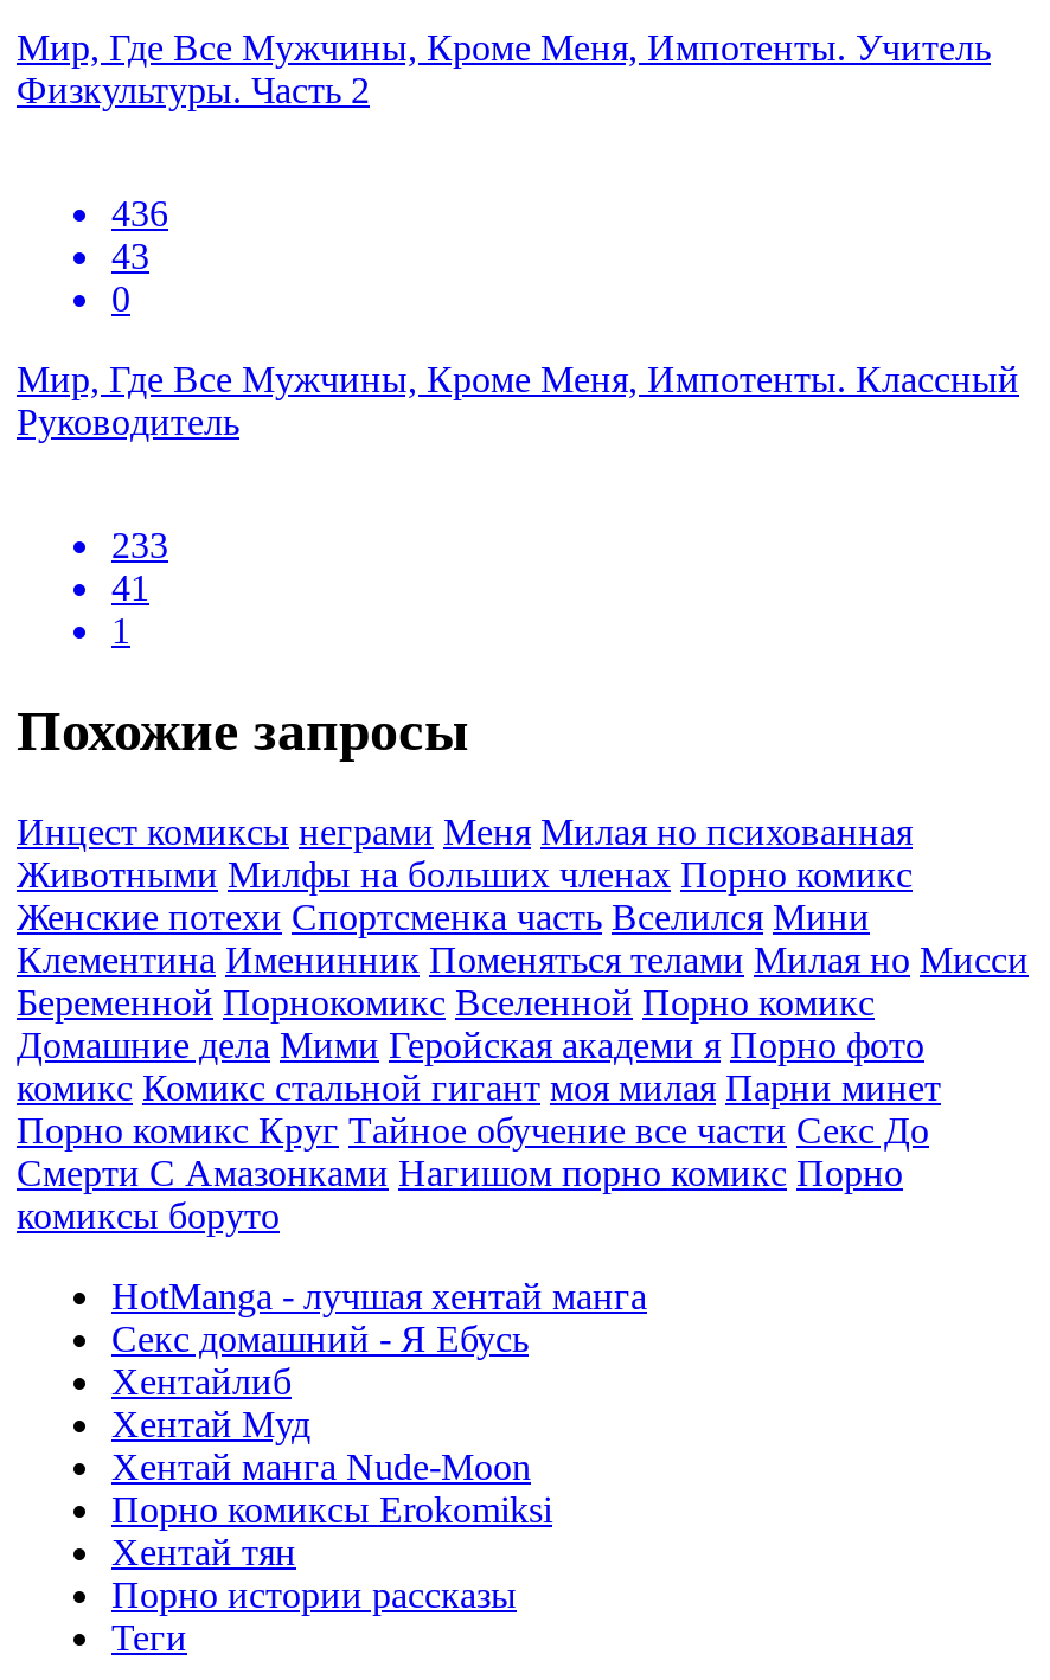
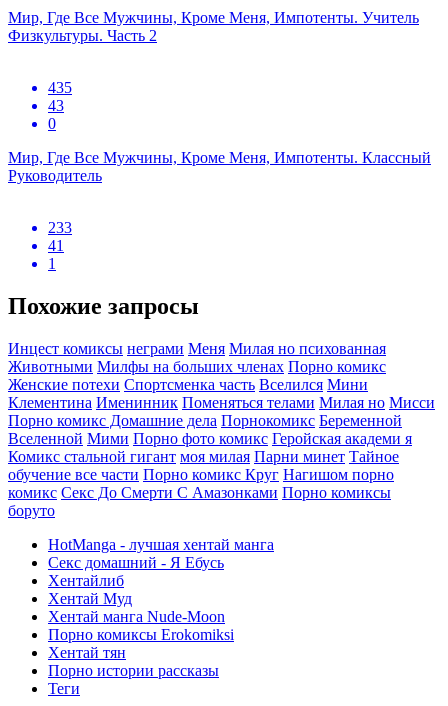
[111,193,168,233] 436 -> [48,79,72,96] 435
[17,981,941,1235] Беременной Порнокомикс Вселенной Порно комикс | Домашние дела Мими Геройская академи я Порно фото | комикс Комикс стальной гигант моя милая Парни минет | Порно комикс Круг Тайное обучение все части Секс До | Смерти С Амазонками Нагишом порно комикс Порно | комиксы боруто -> [8,412,412,519] Порно комикс Домашние дела Порнокомикс Беременной | Вселенной Мими Порно фото комикс Геройская академи я | Комикс стальной гигант моя милая Парни минет Тайное | обучение все части Порно комикс Круг Нагишом порно | комикс Секс До Смерти С Амазонками Порно комиксы | боруто

